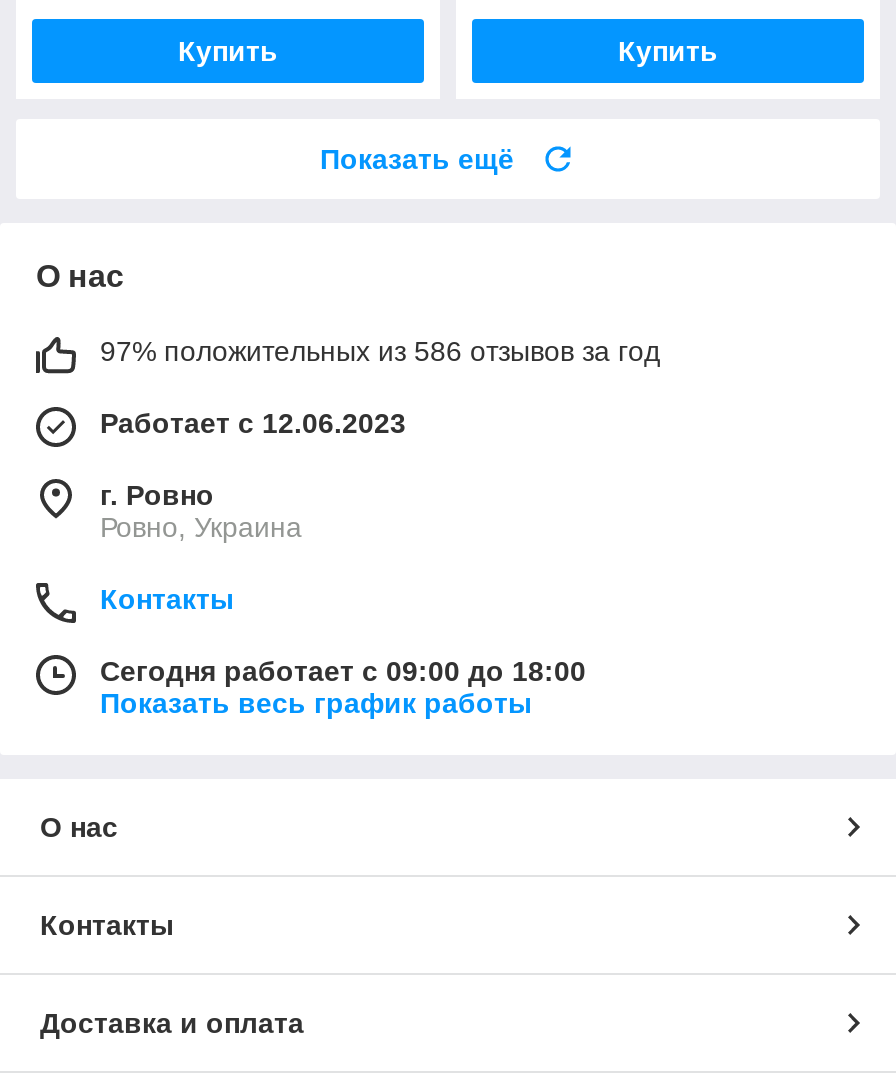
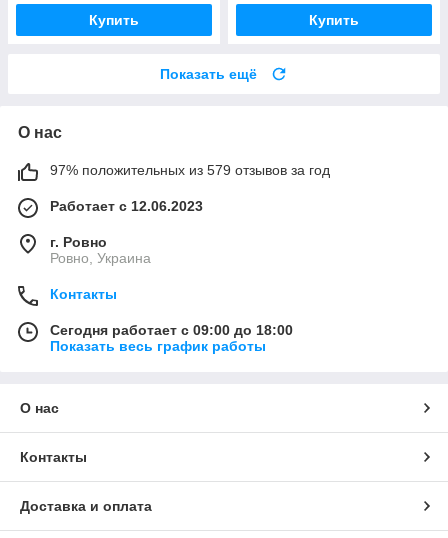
[100,335,660,367] 97% положительных из 586 отзывов за год -> [50,162,330,178] 97% положительных из 579 отзывов за год

